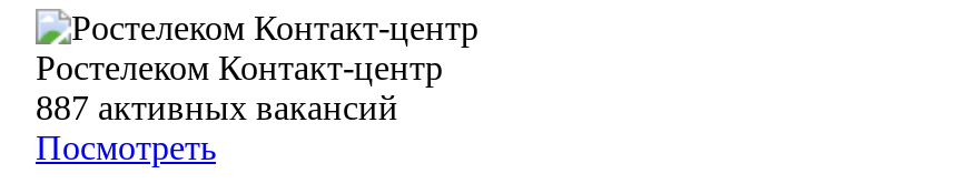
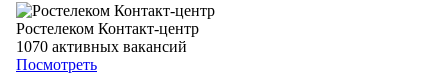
[36,89,398,127] 887 активных вакансий -> [16,38,187,55] 1070 активных вакансий

